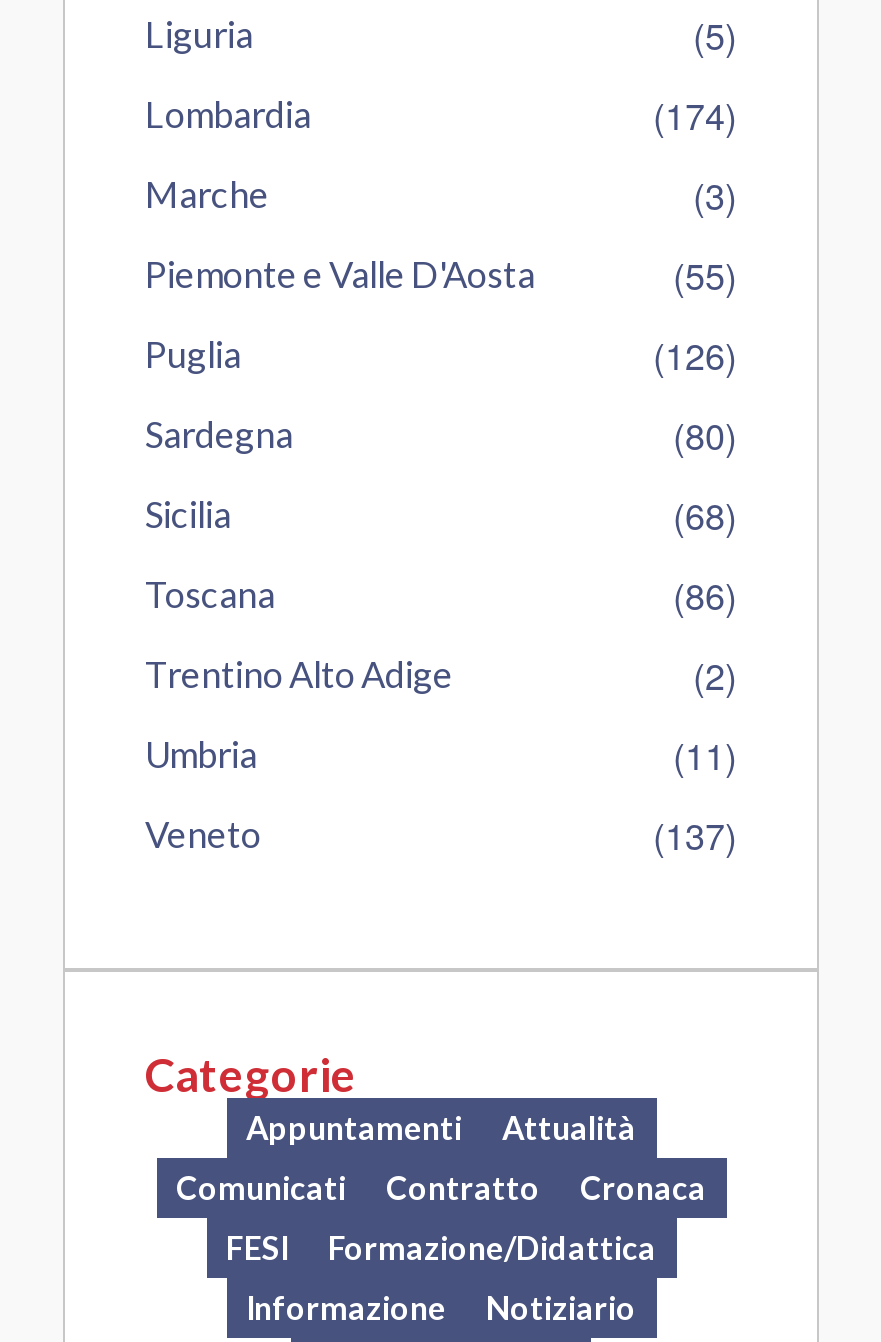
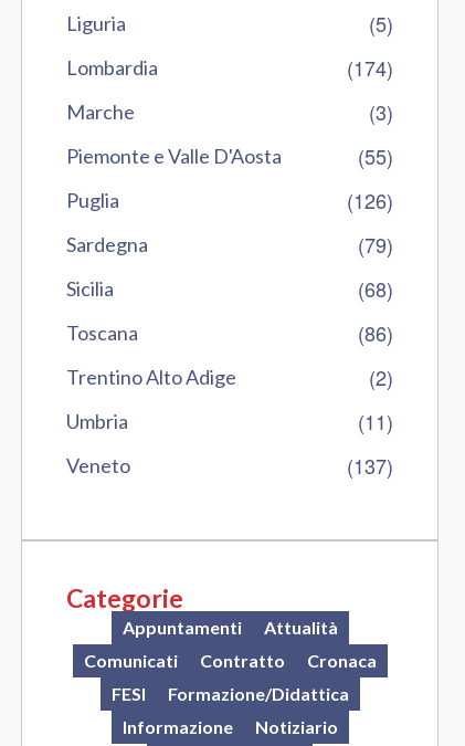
[673,409,737,461] (80) -> [358,230,393,259] (79)

